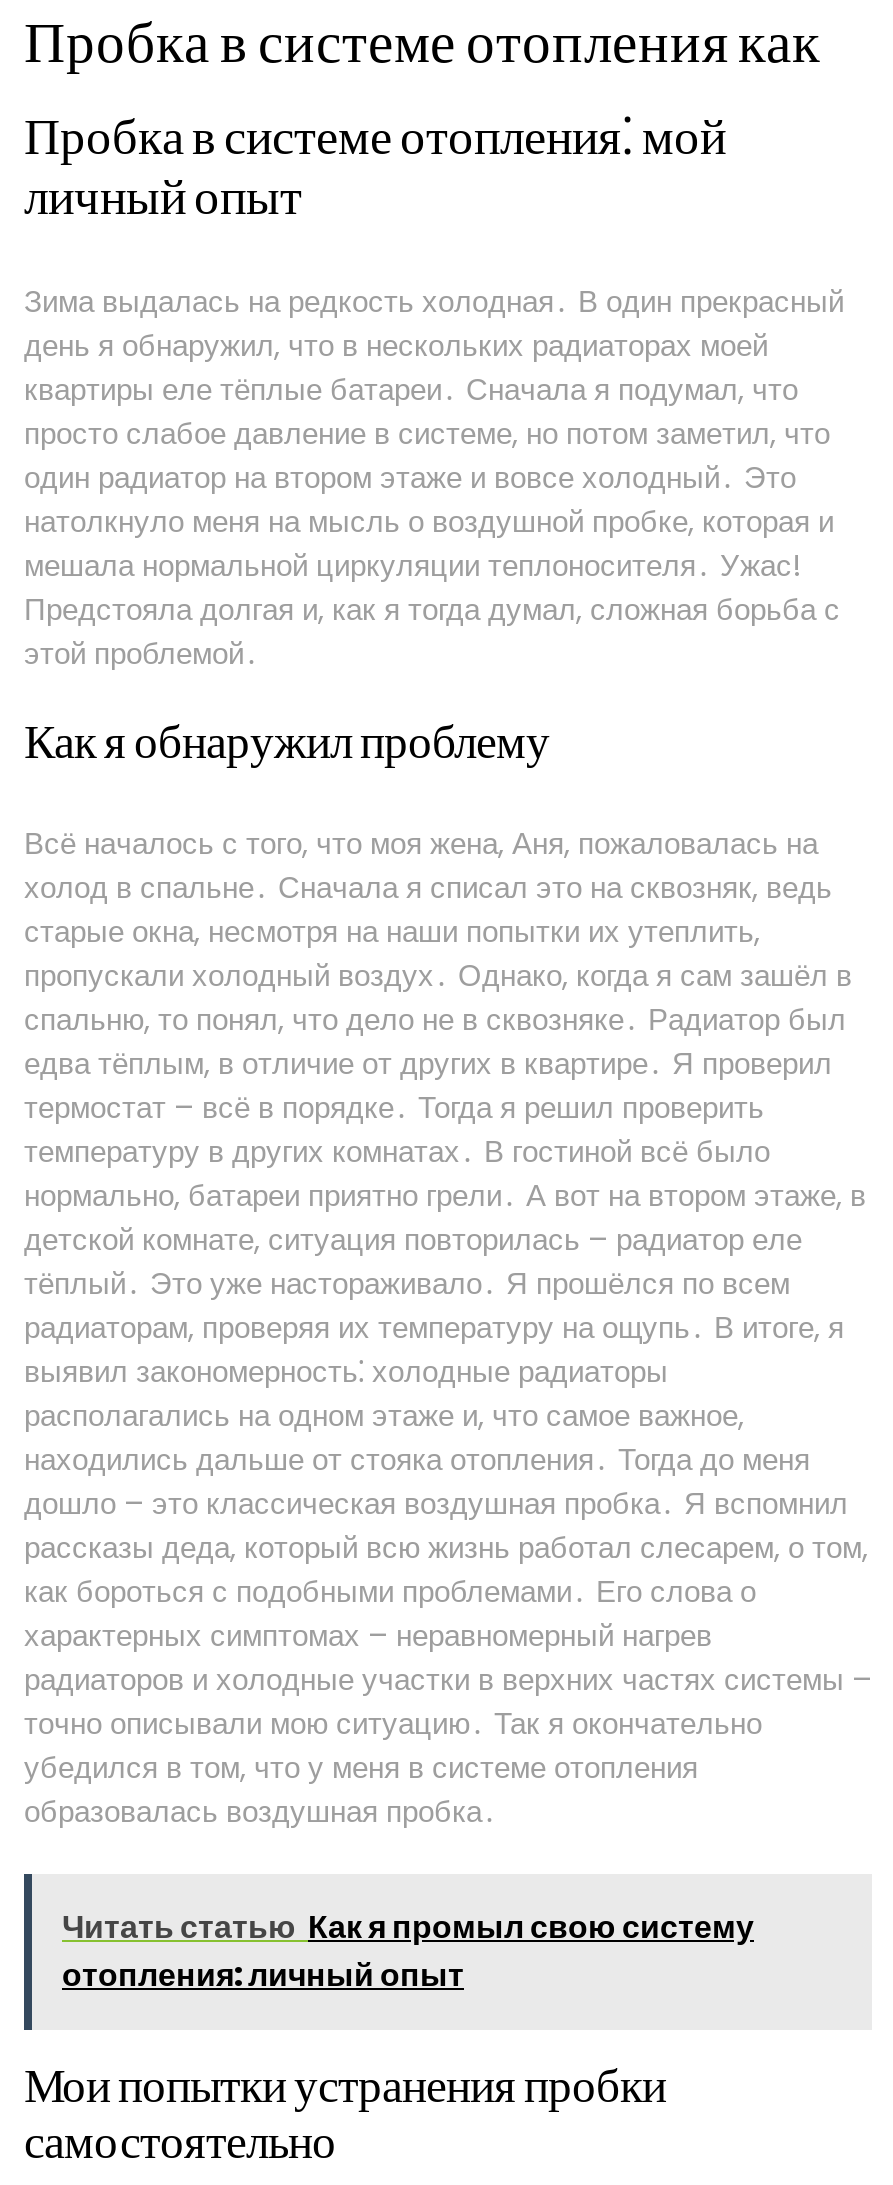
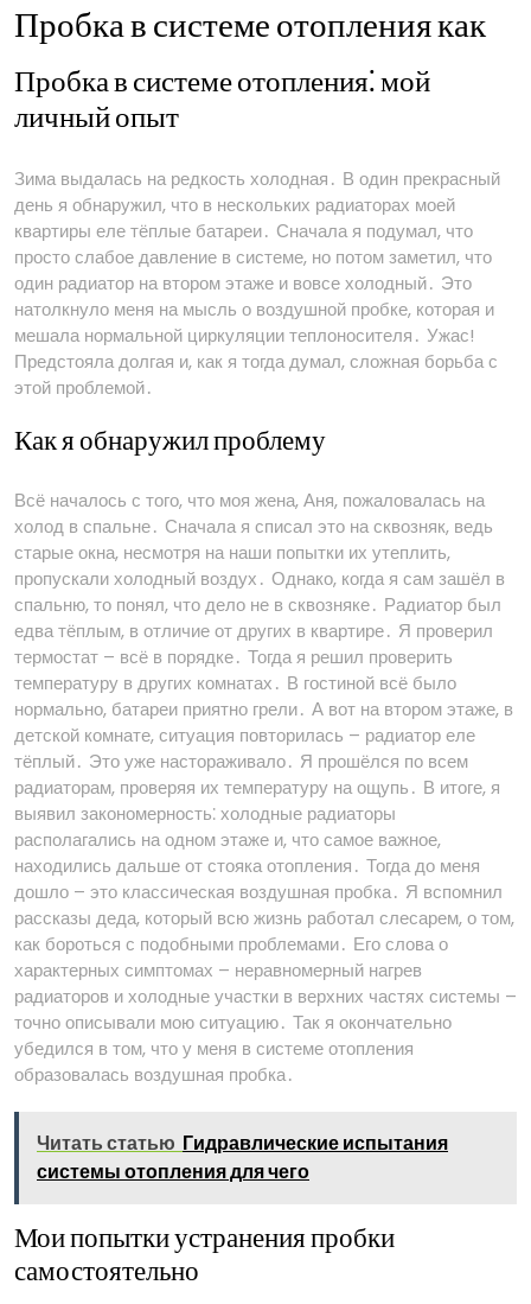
[62,1904,754,1998] Читать статью Как я промыл свою систему | отопления: личный опыт -> [37,1130,448,1185] Читать статью Гидравлические испытания | системы отопления для чего

